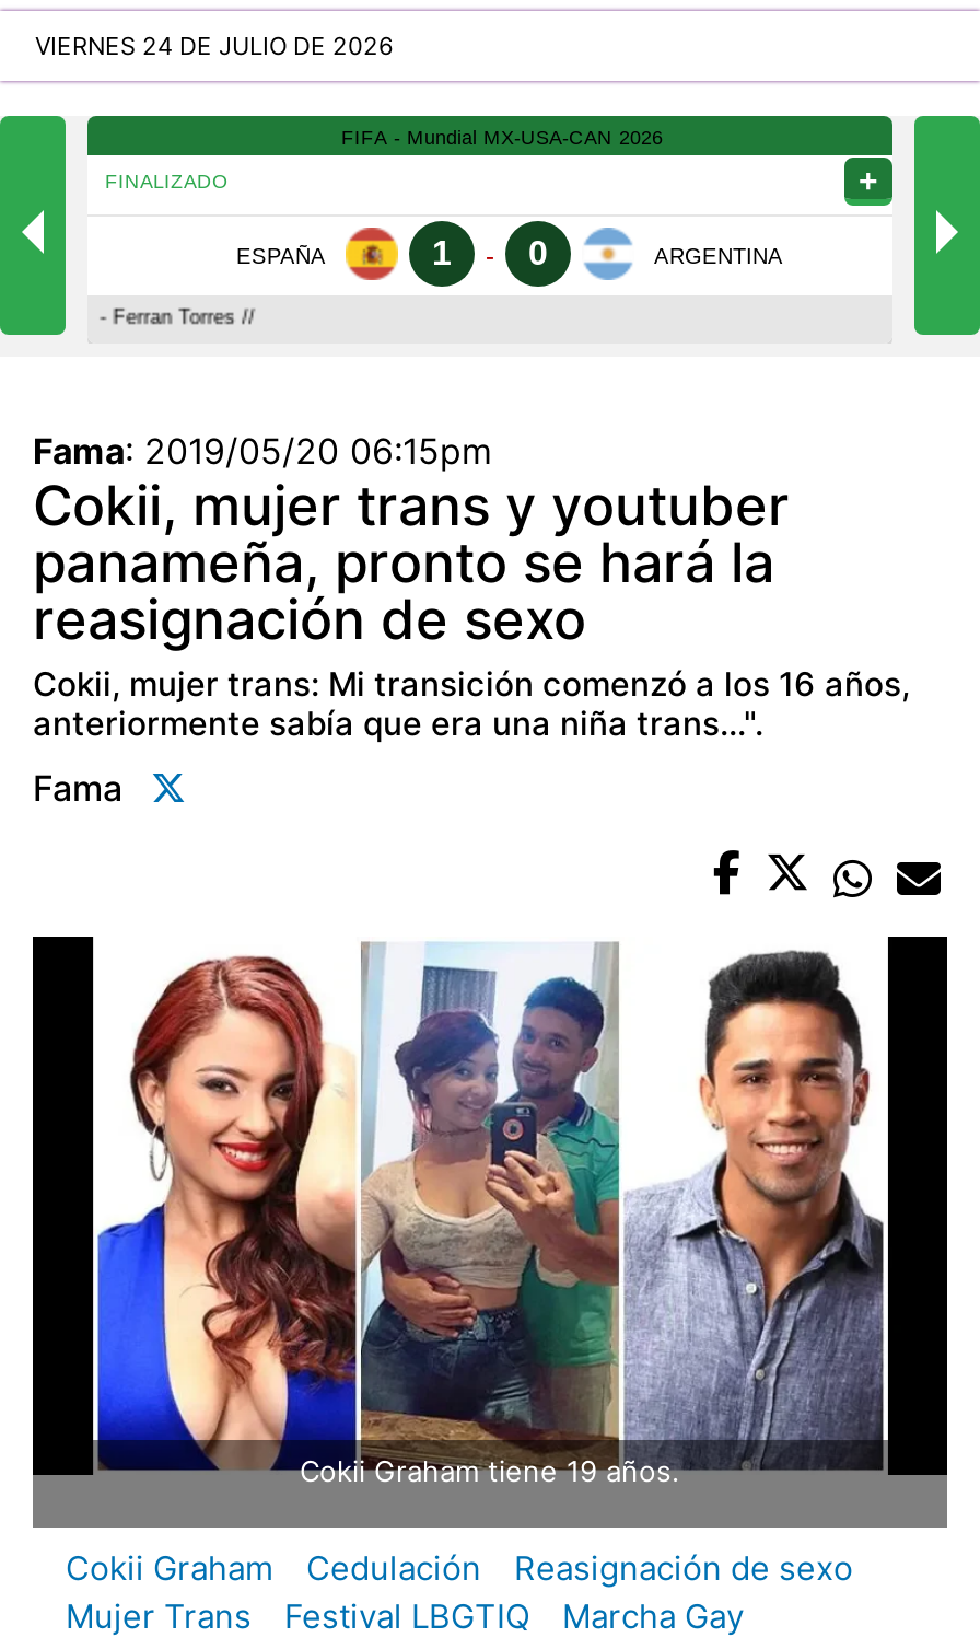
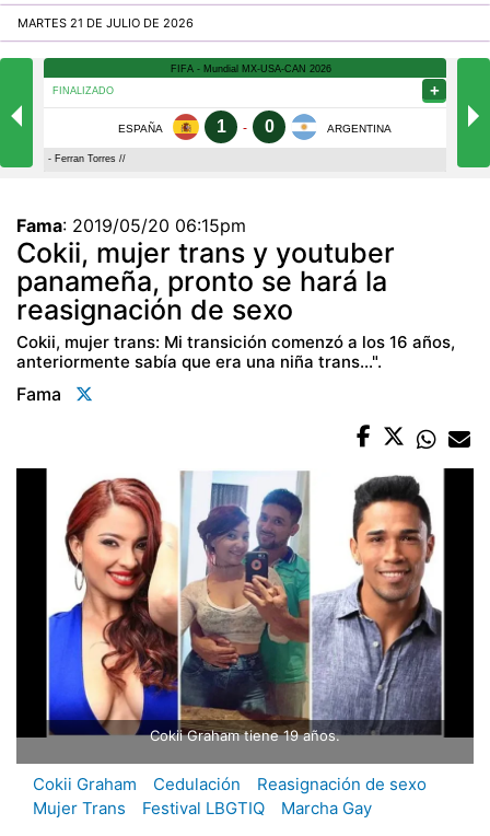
[35,32,394,62] VIERNES 24 DE JULIO DE 2026 -> [17,16,194,31] MARTES 21 DE JULIO DE 2026

